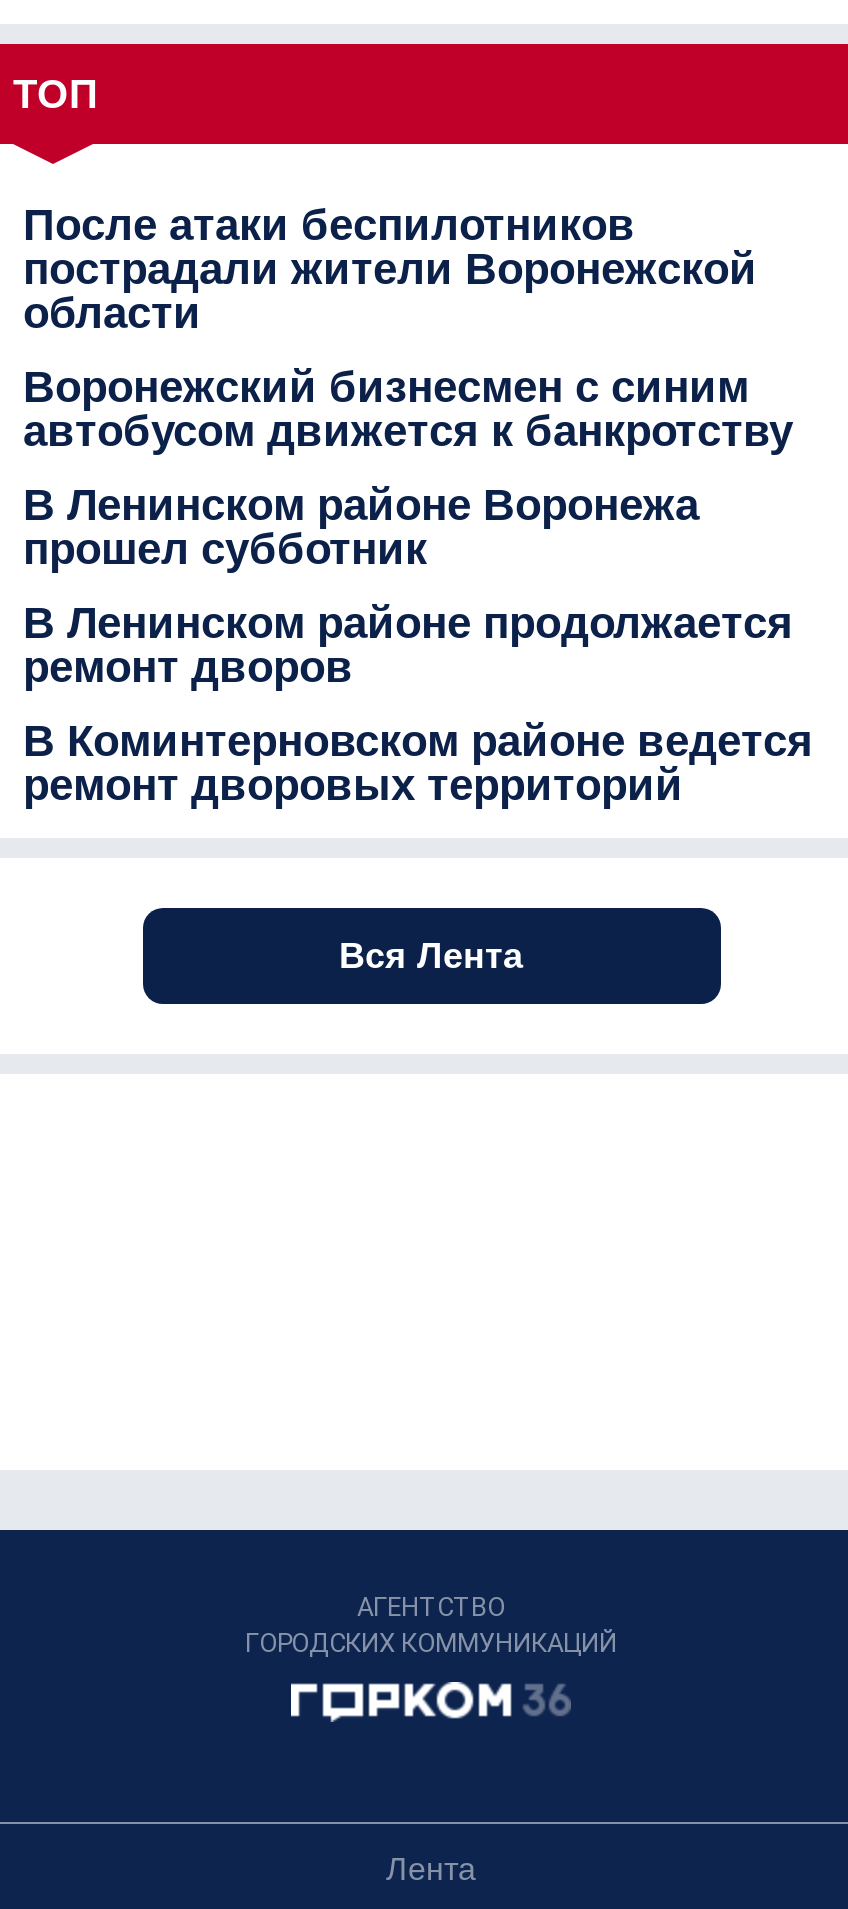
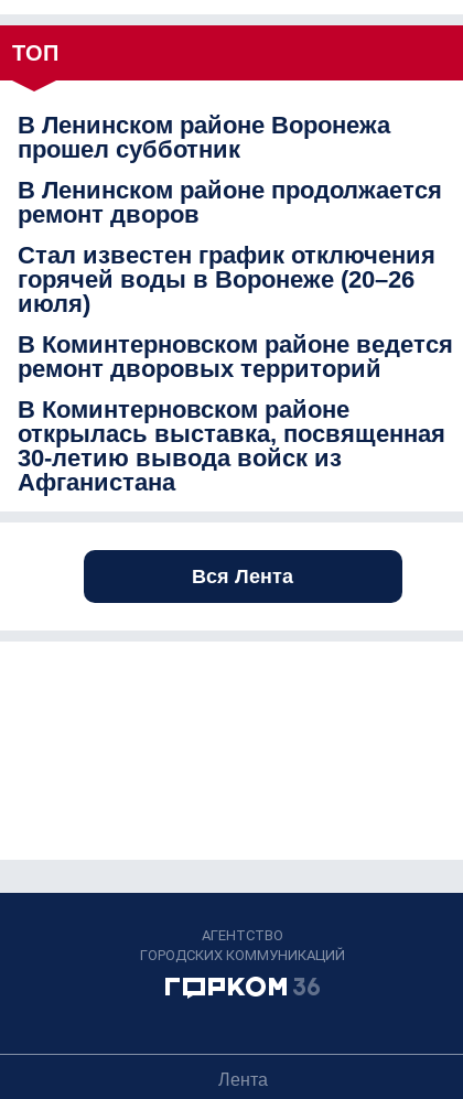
[23,201,793,457] После атаки беспилотников | пострадали жители Воронежской | области | Воронежский бизнесмен с синим | автобусом движется к банкротству -> none
moved [23,481,793,693] -> [18,111,442,228]: В Ленинском районе Воронежа | прошел субботник | В Ленинском районе продолжается | ремонт дворов
none -> [18,241,435,317] Стал известен график отключения | горячей воды в Воронеже (20–26 | июля)
moved [23,717,813,811] -> [18,330,453,382]: В Коминтерновском районе ведется | ремонт дворовых территорий
none -> [18,395,445,496] В Коминтерновском районе | открылась выставка, посвященная | 30-летию вывода войск из | Афганистана

